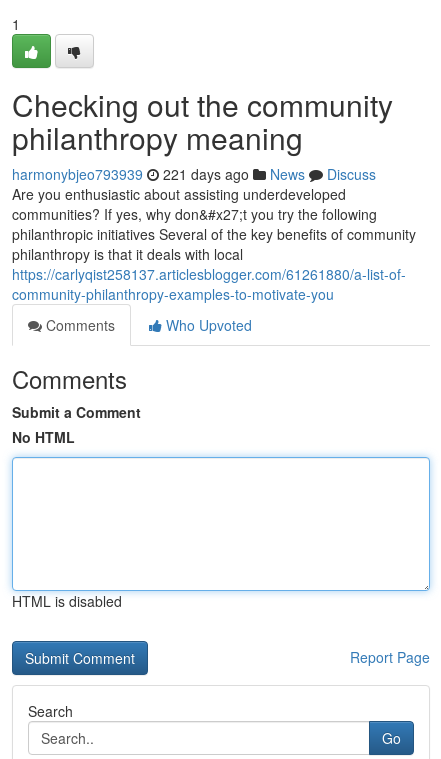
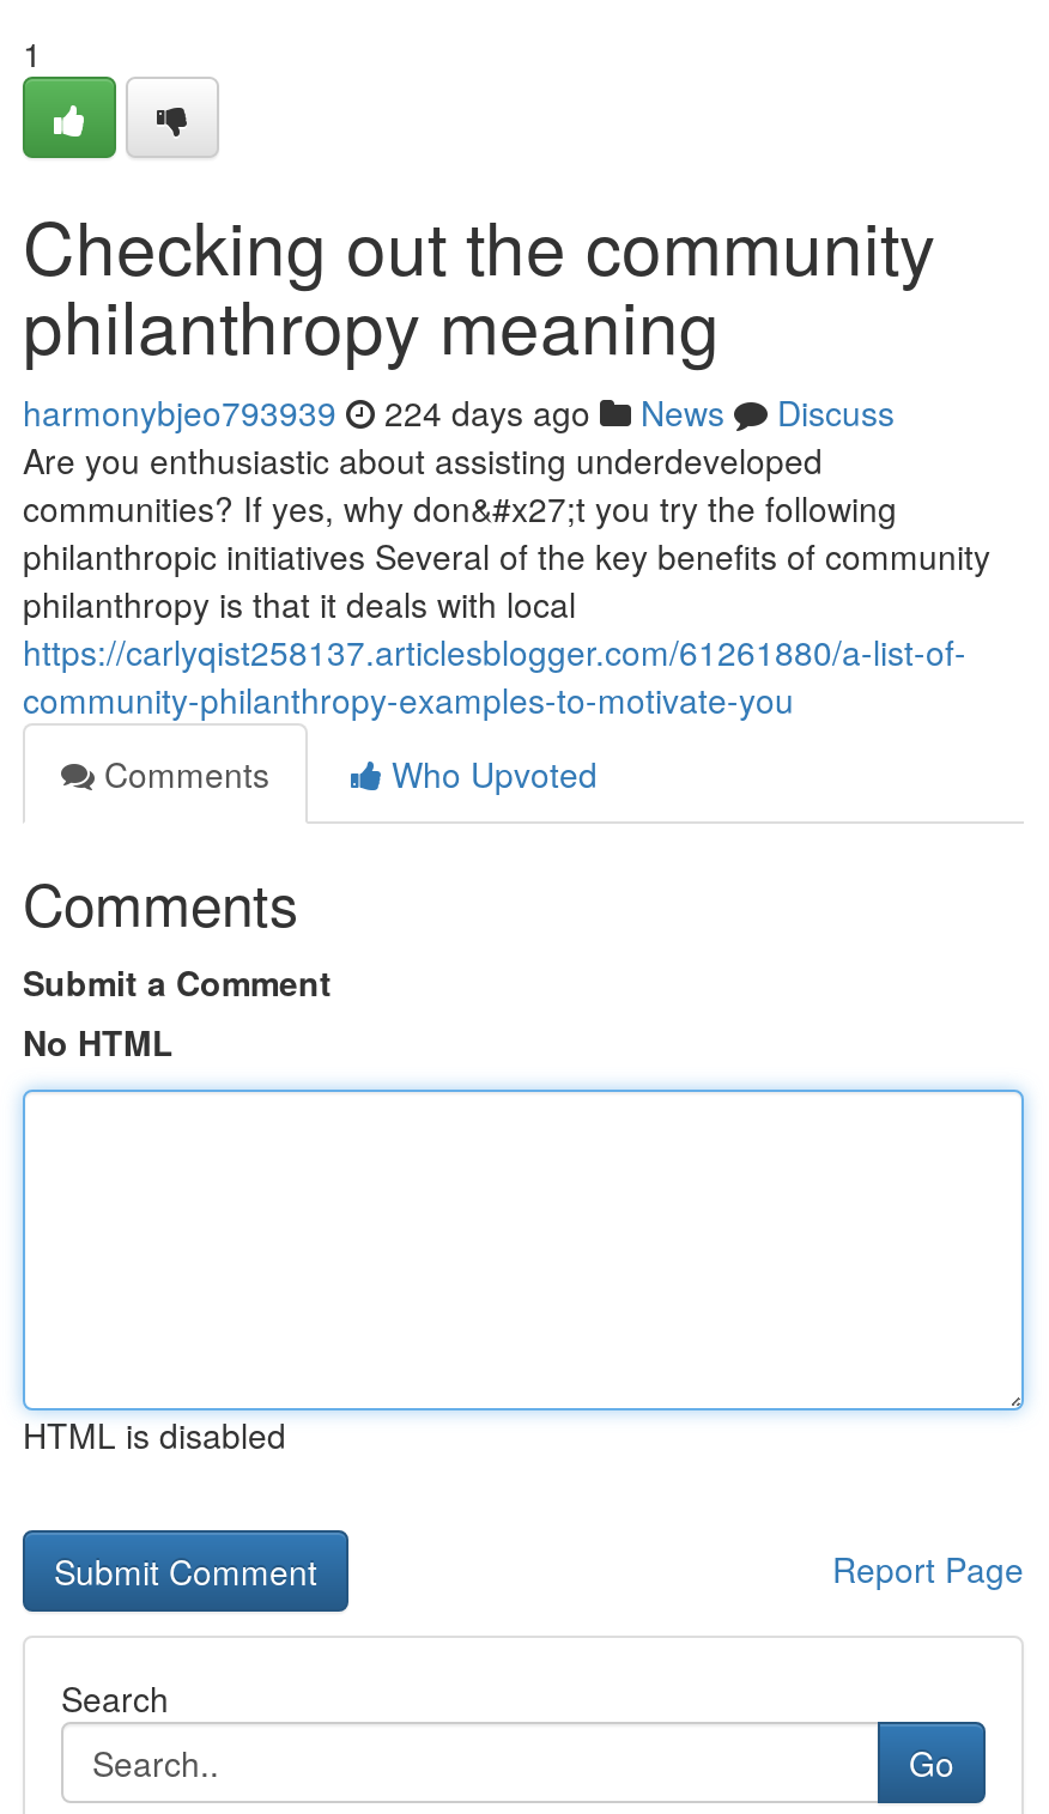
[12,164,376,184] harmonybjeo793939 221 days ago News Discuss -> [23,388,895,436] harmonybjeo793939 224 days ago News Discuss

